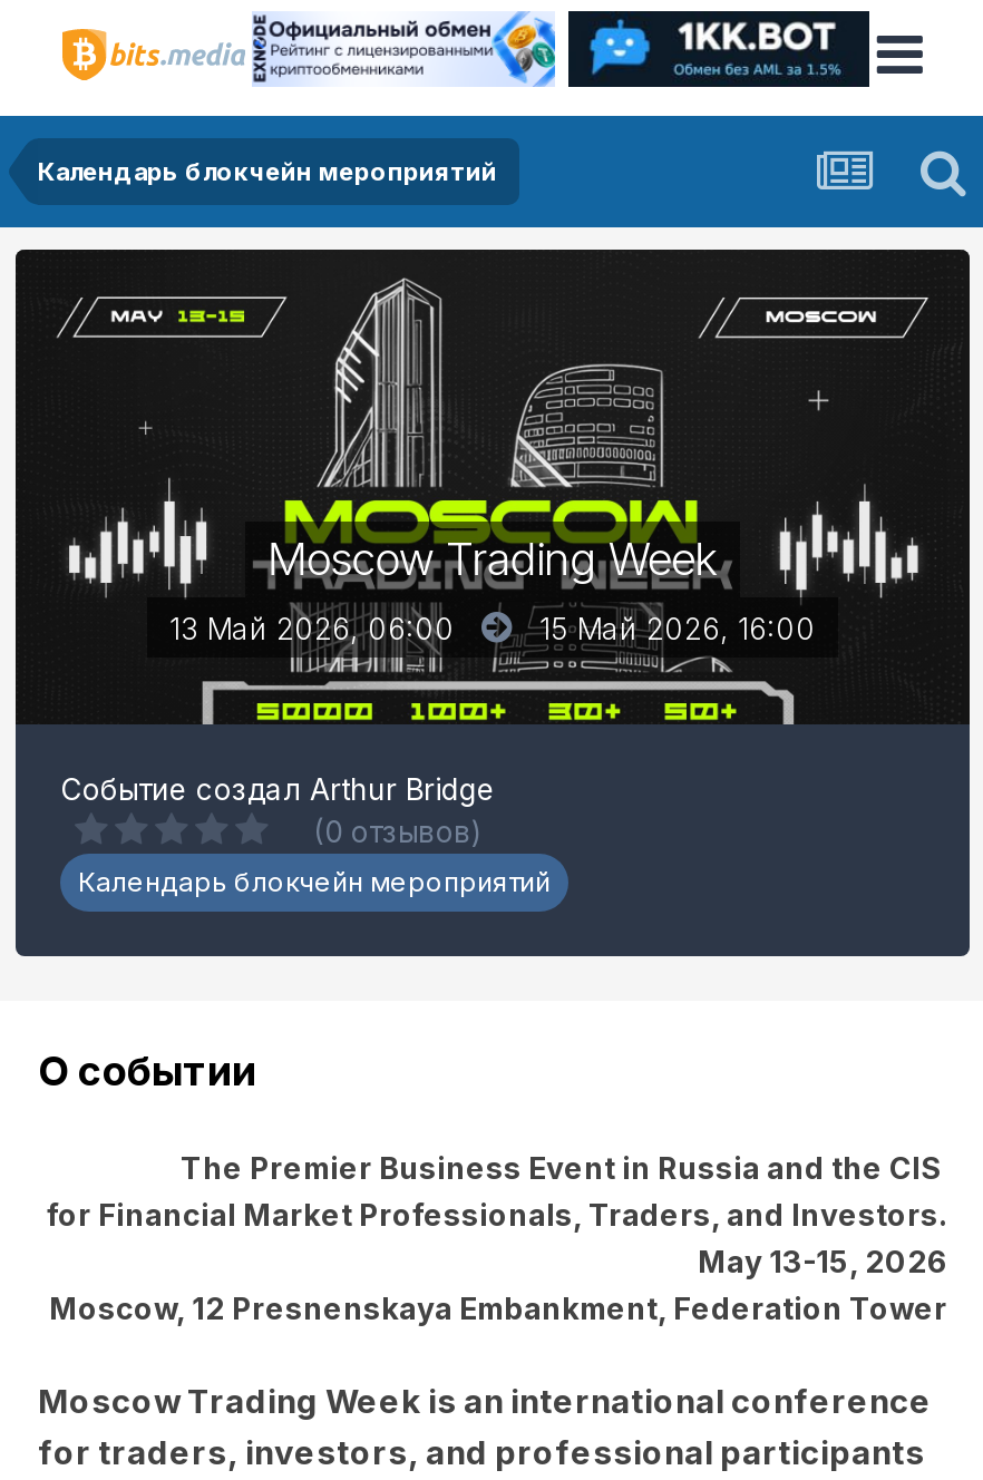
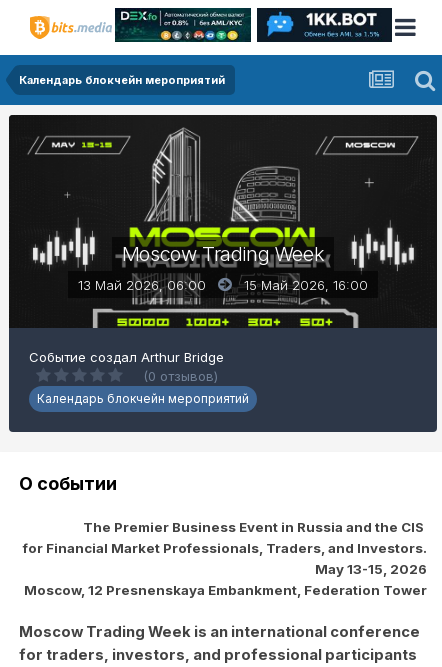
[252,11,557,87] [image] -> [115,7,252,43] [image]

